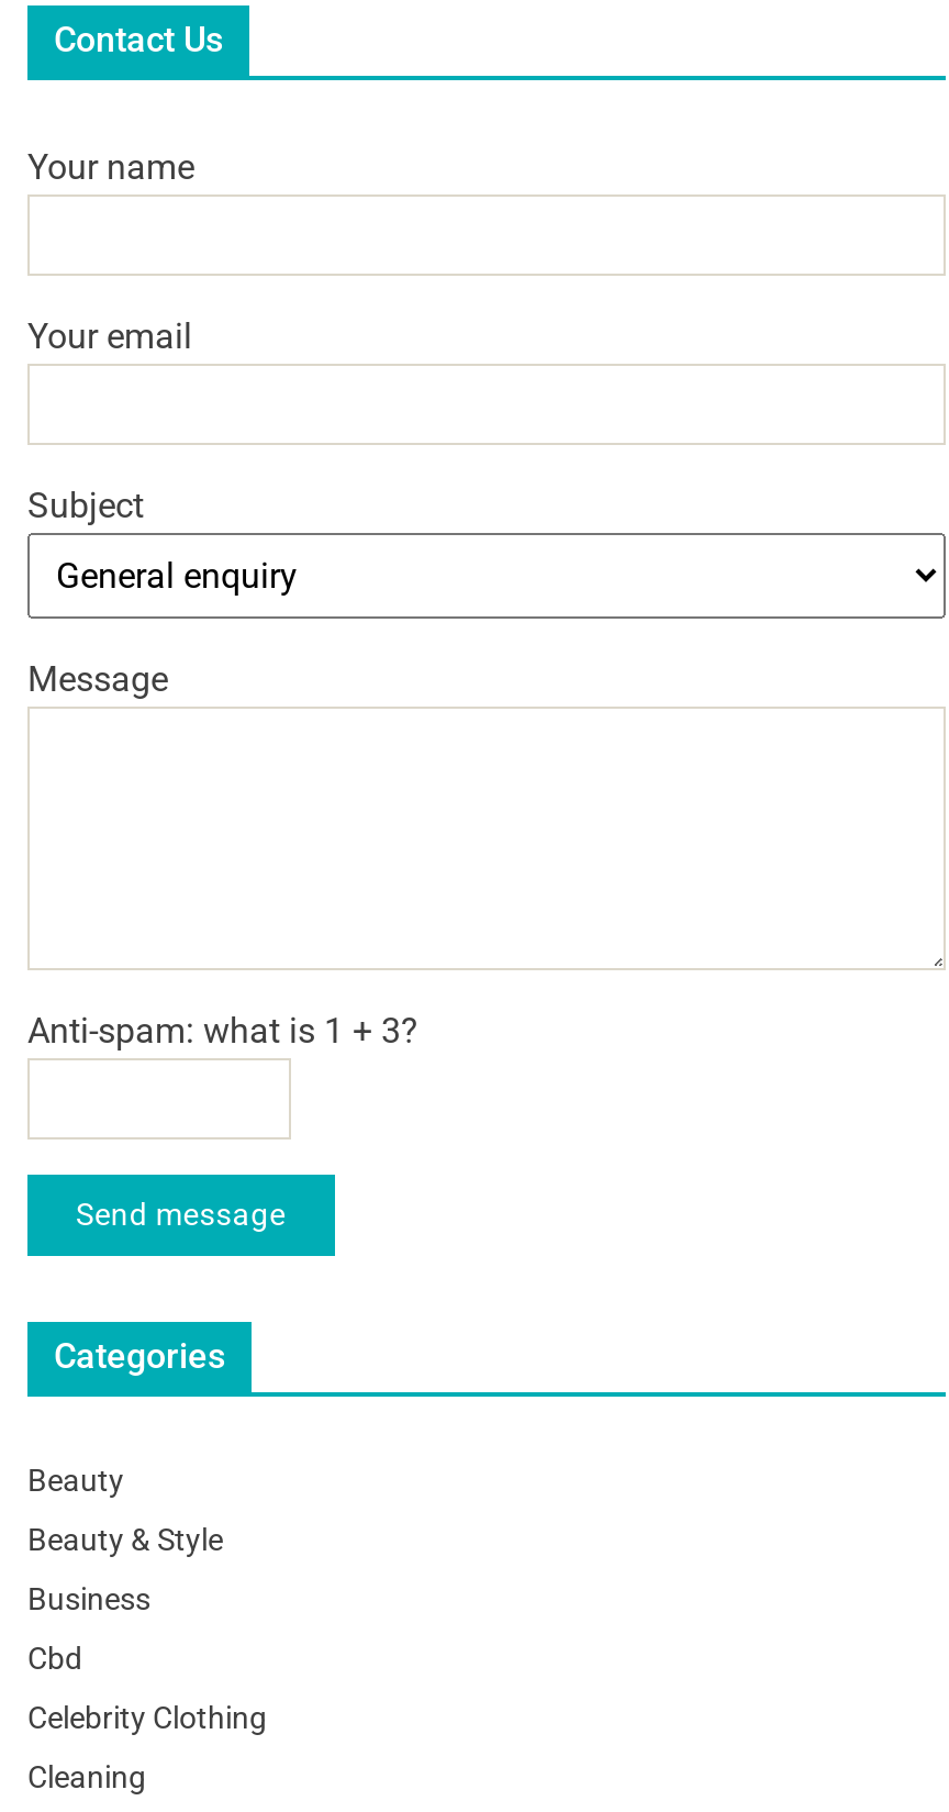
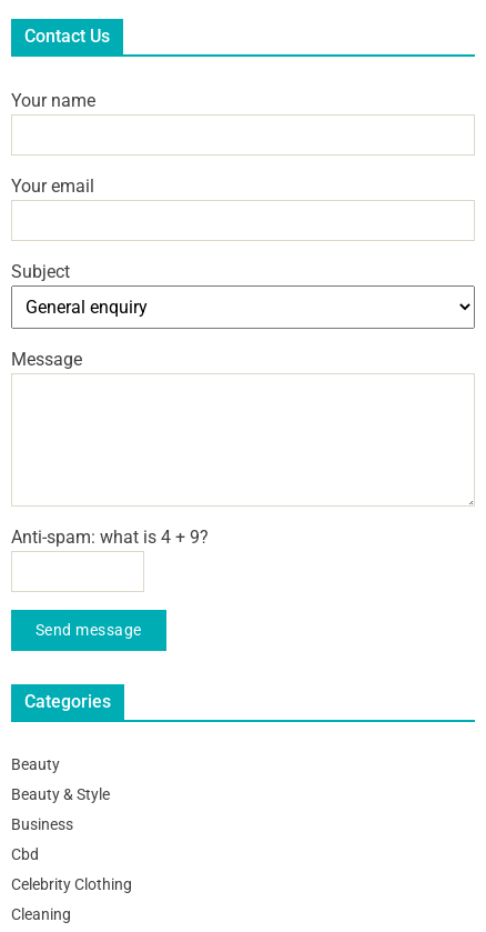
[27,1009,418,1051] Anti-spam: what is 1 + 3? -> [11,526,209,547] Anti-spam: what is 4 + 9?

